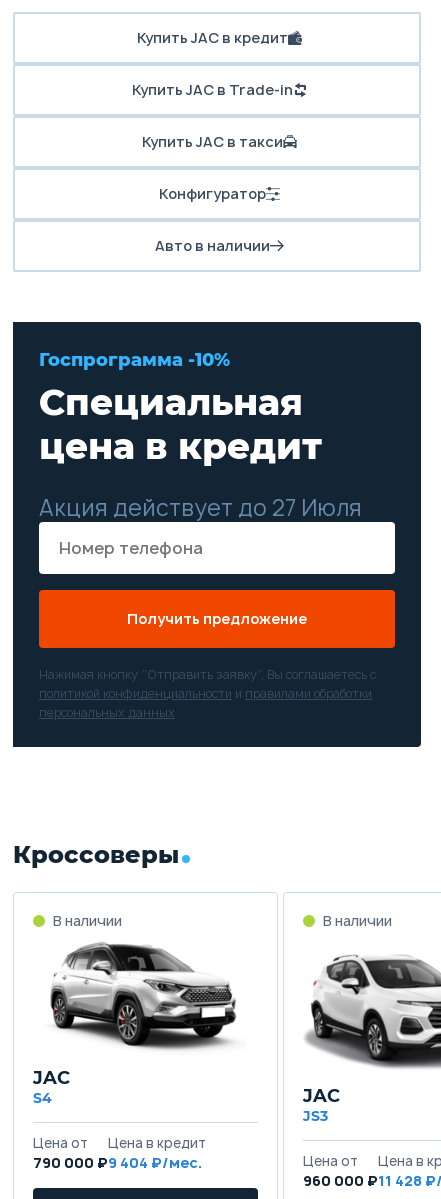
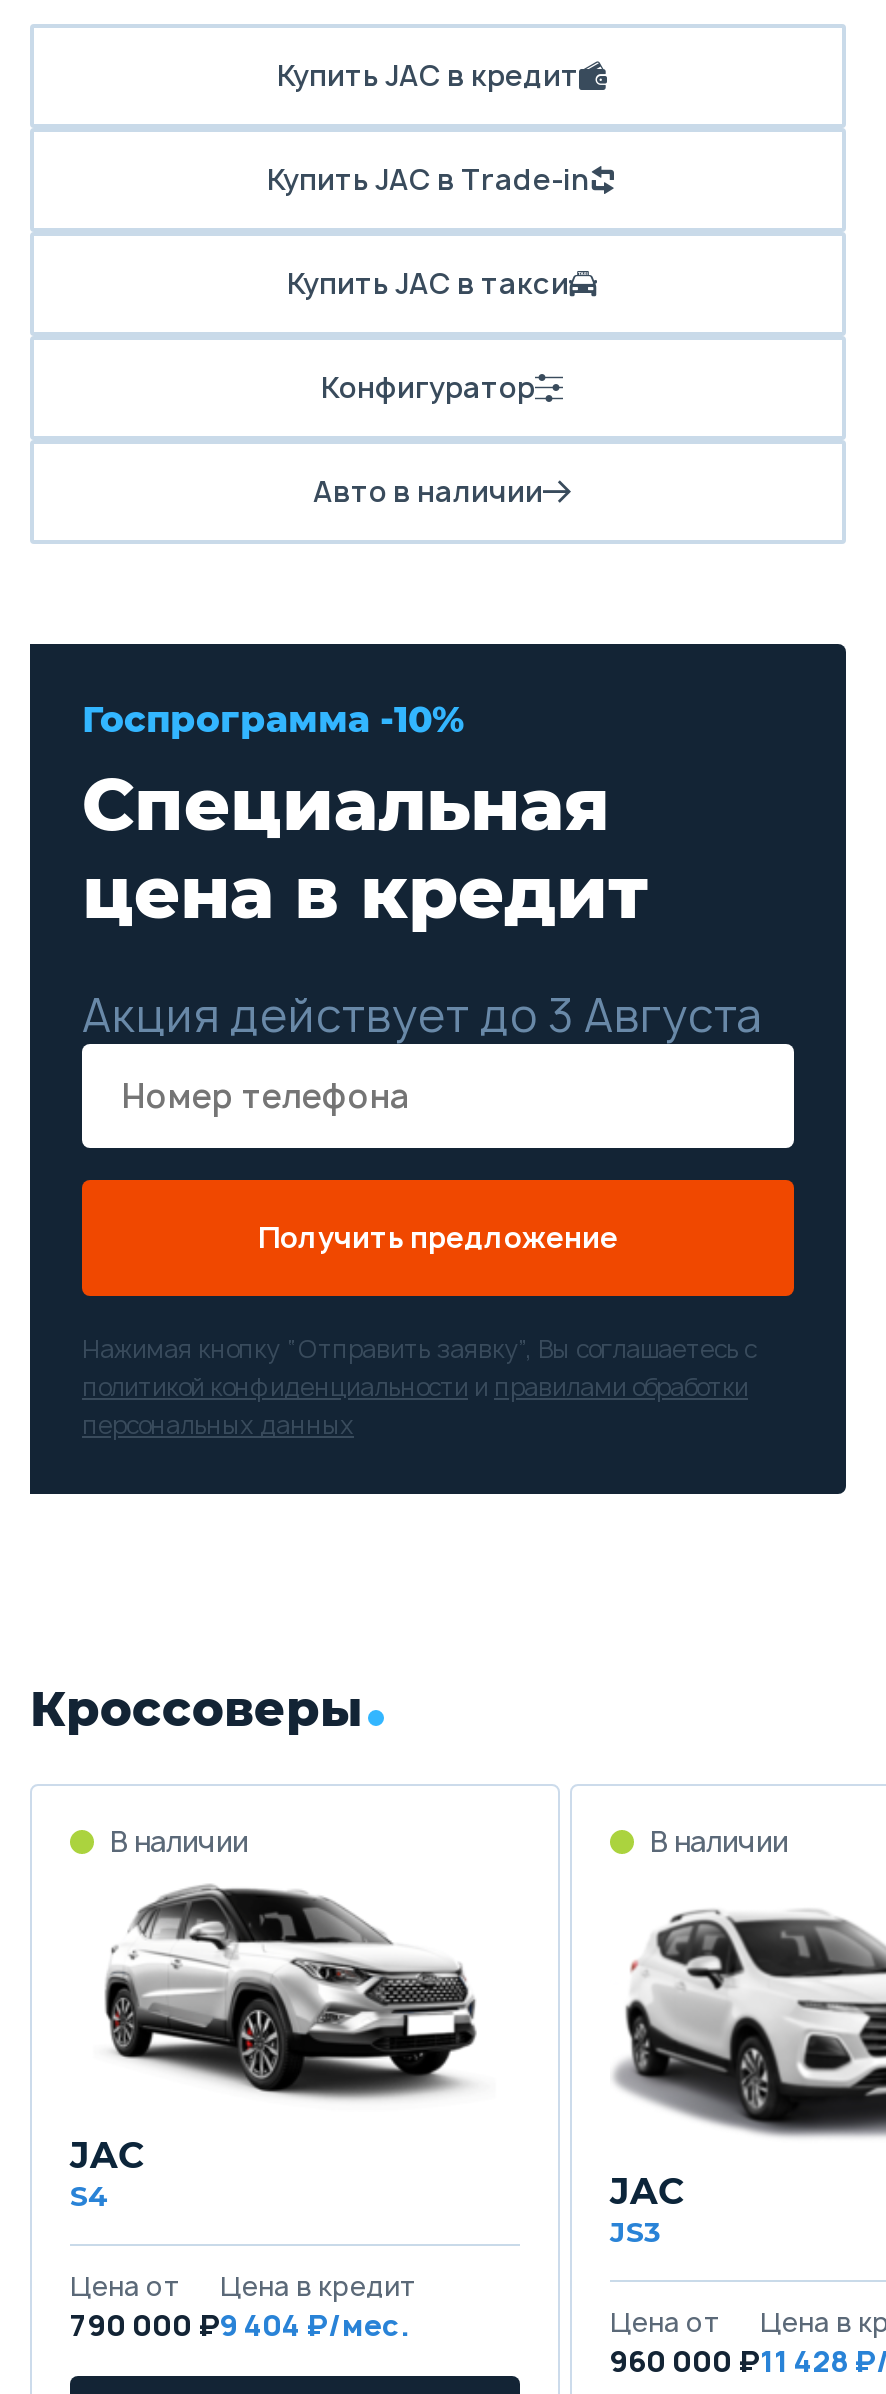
[39,493,362,523] Акция действует до 27 Июля -> [82,986,762,1046] Акция действует до 3 Августа

